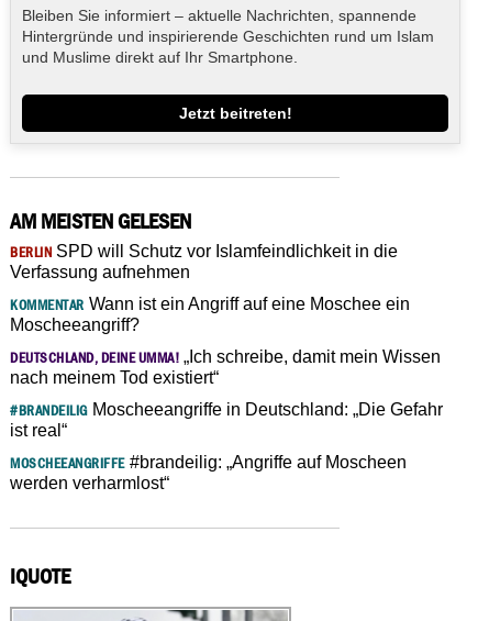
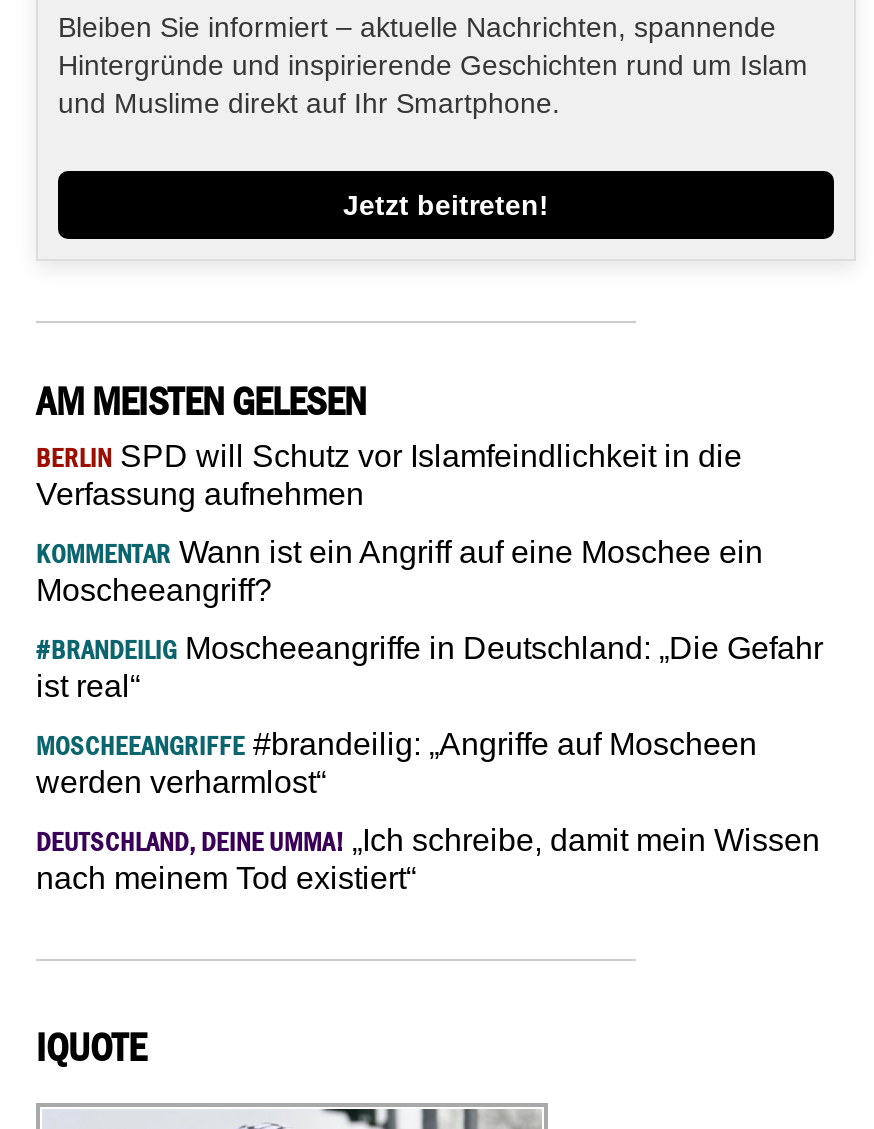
moved [10,347,441,387] -> [36,823,820,895]: DEUTSCHLAND, DEINE UMMA! „Ich schreibe, damit mein Wissen | nach meinem Tod existiert“
moved [10,400,442,492] -> [36,631,823,799]: #BRANDEILIG Moscheeangriffe in Deutschland: „Die Gefahr | ist real“ | MOSCHEEANGRIFFE #brandeilig: „Angriffe auf Moscheen | werden verharmlost“

